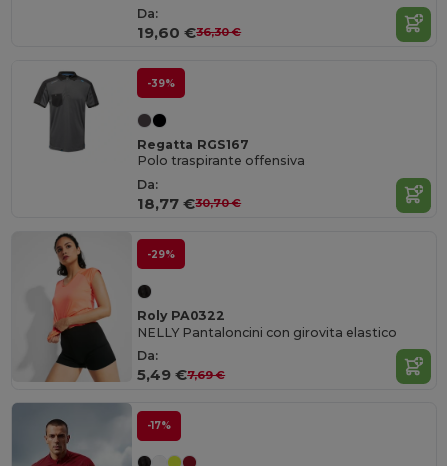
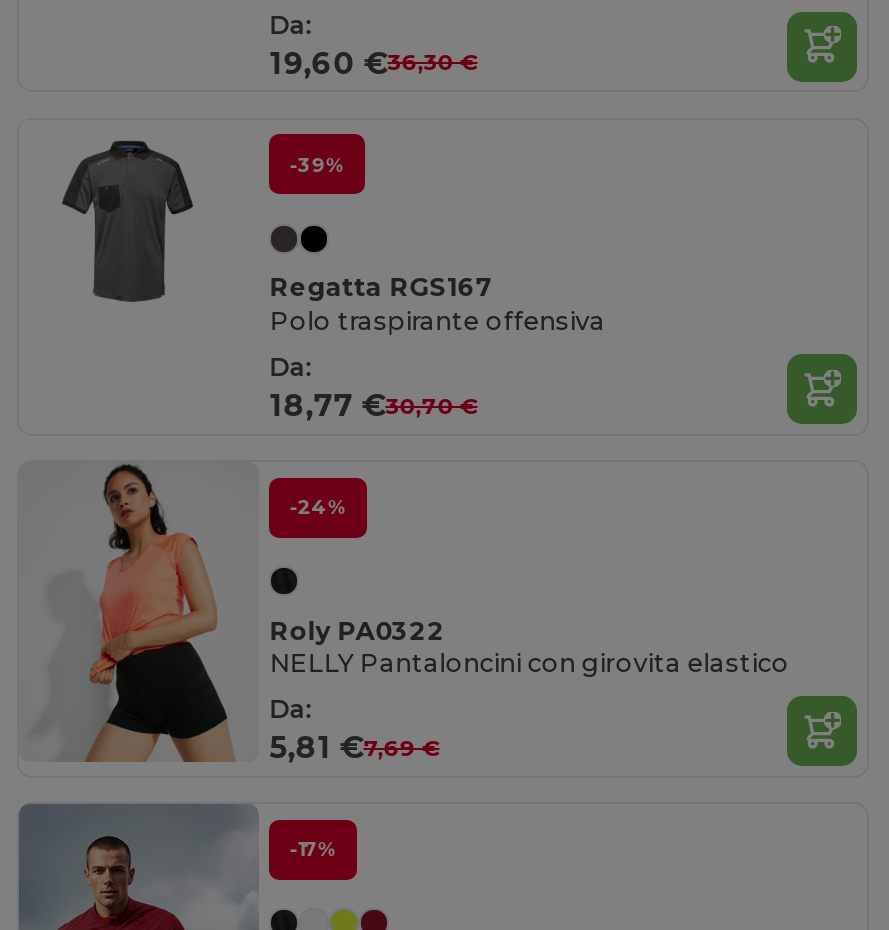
[147,248,175,261] -29% -> [289,494,347,520] -24%
[137,365,225,384] 5,49 €7,69 € -> [269,728,439,766] 5,81 €7,69 €

